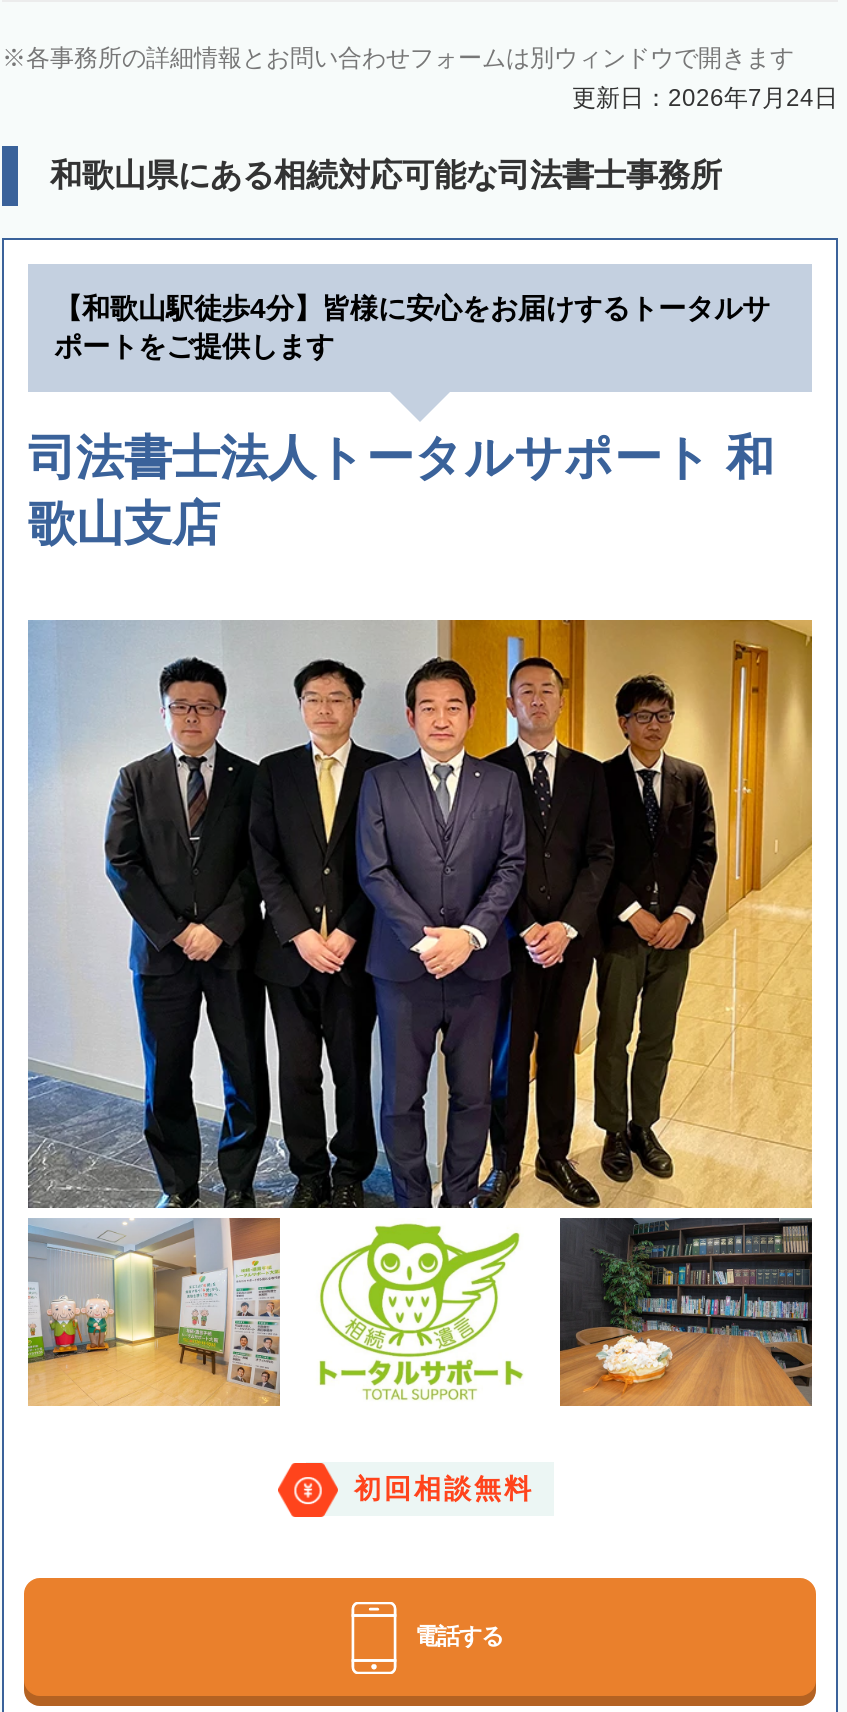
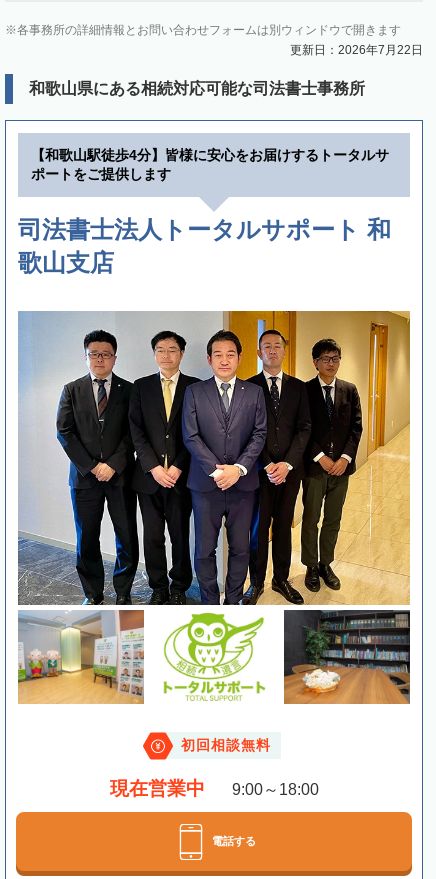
[572,84,838,112] 更新日：2026年7月24日 -> [290,43,423,57] 更新日：2026年7月22日
none -> [109,778,318,799] 現在営業中 | 9:00～18:00

